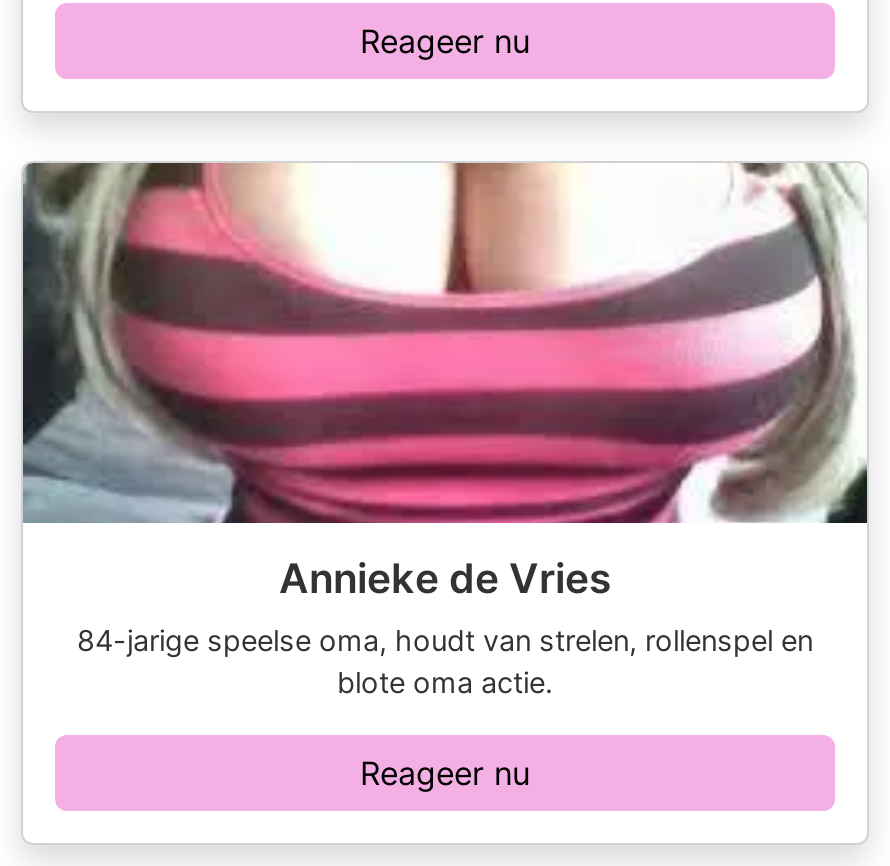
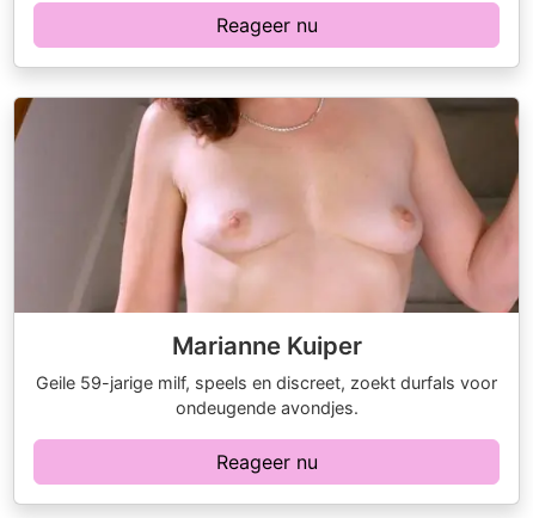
[21,161,869,699] [image] | Annieke de Vries | 84-jarige speelse oma, houdt van strelen, rollenspel en | blote oma actie. -> [13,97,520,418] [image] | Marianne Kuiper | Geile 59-jarige milf, speels en discreet, zoekt durfals voor | ondeugende avondjes.

